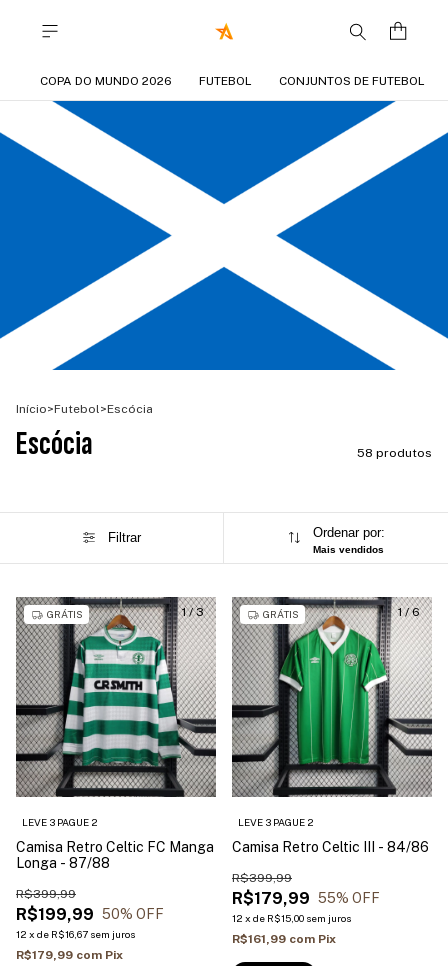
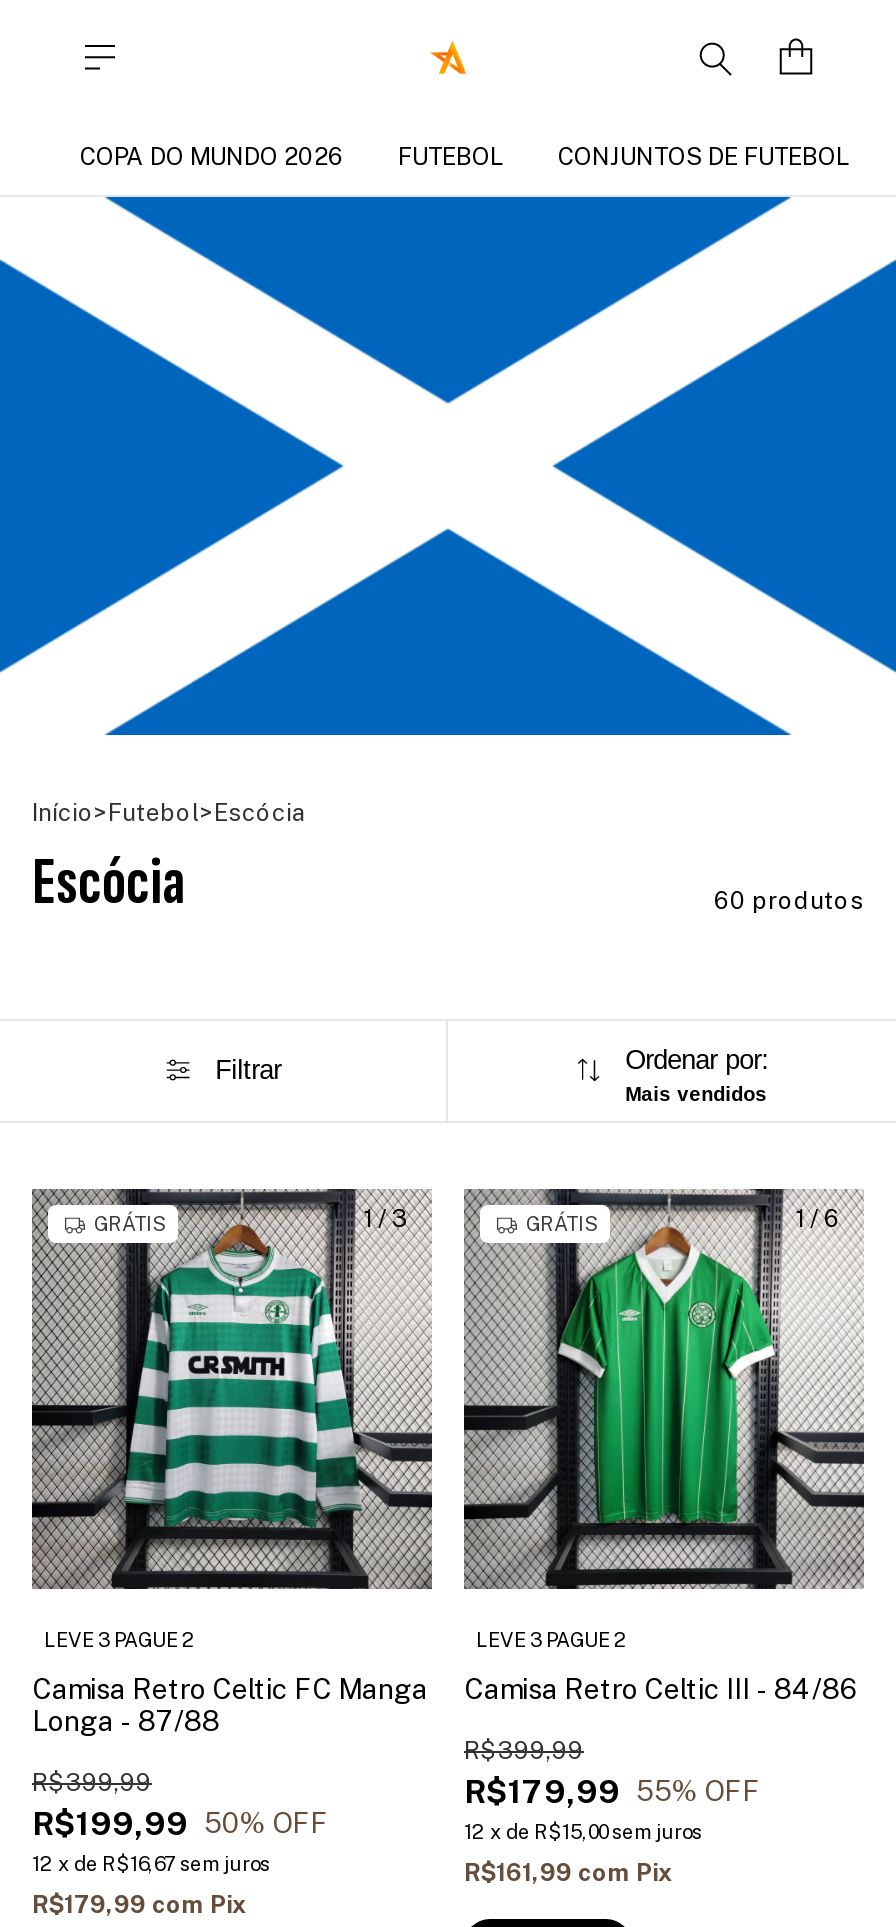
[357,446,432,460] 58 produtos -> [714,887,864,915] 60 produtos

